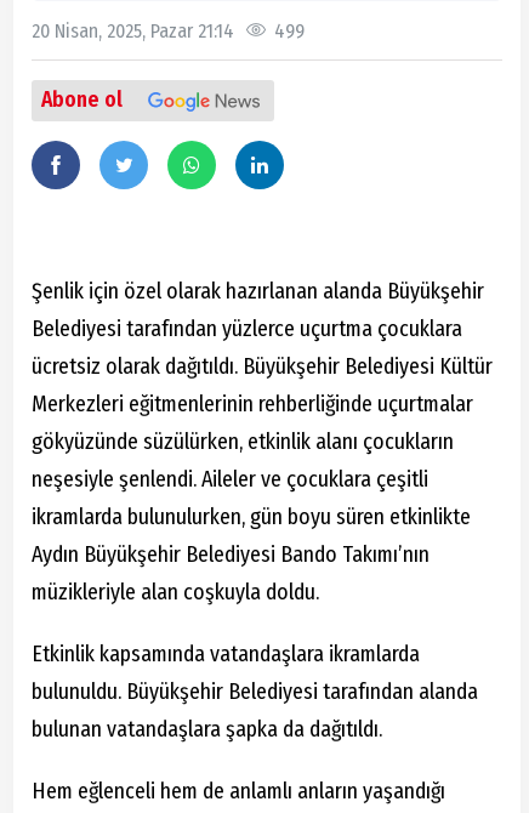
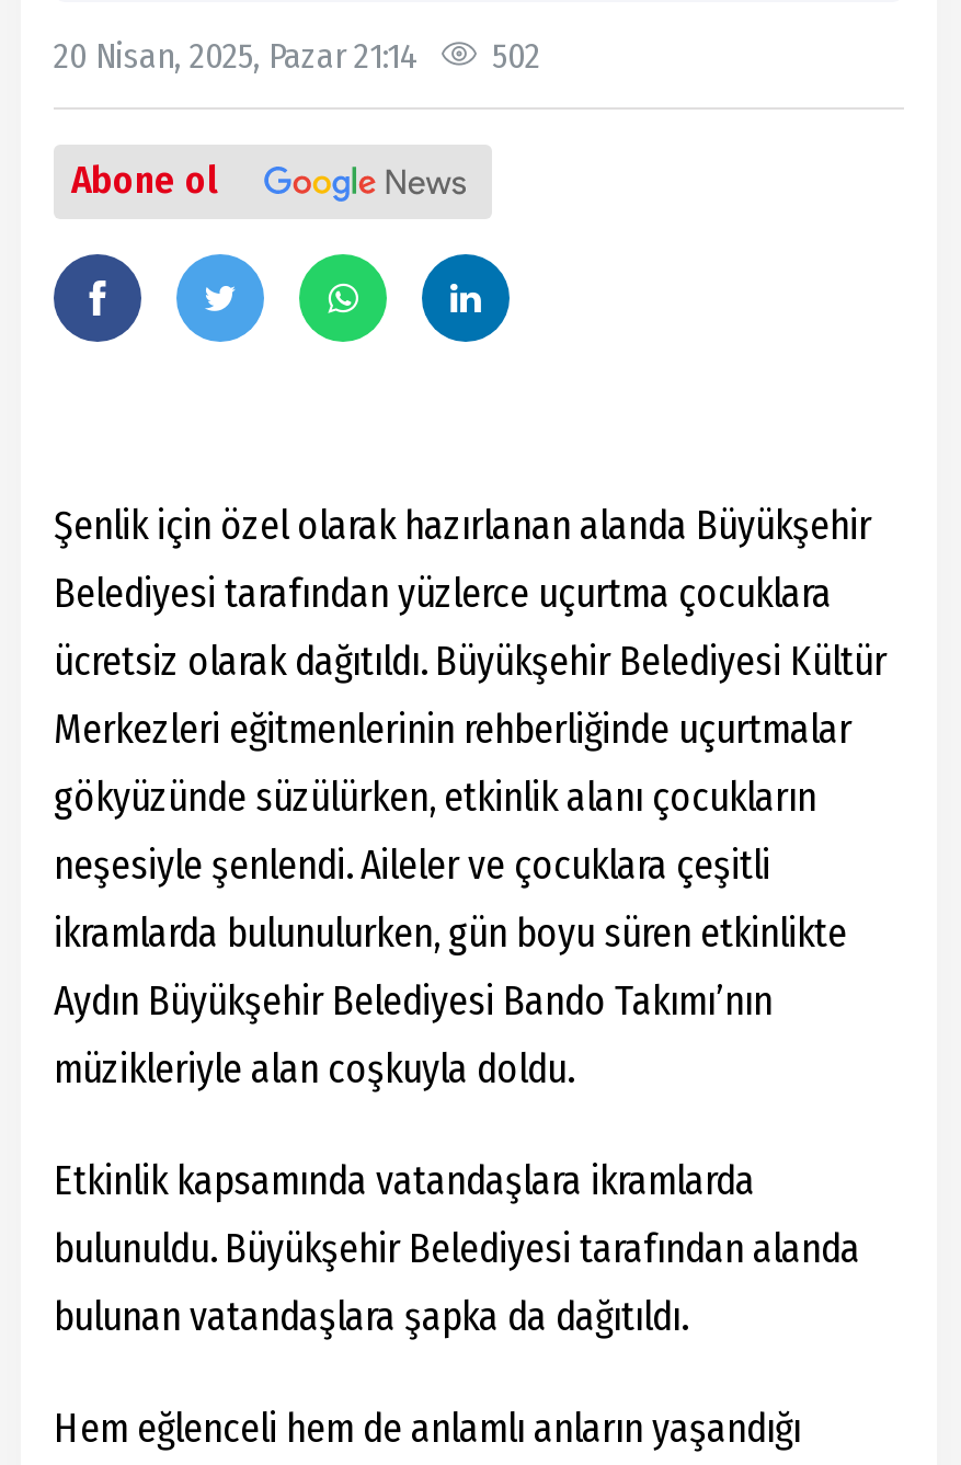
[32,20,305,43] 20 Nisan, 2025, Pazar 21:14 499 -> [54,36,540,78] 20 Nisan, 2025, Pazar 21:14 502

